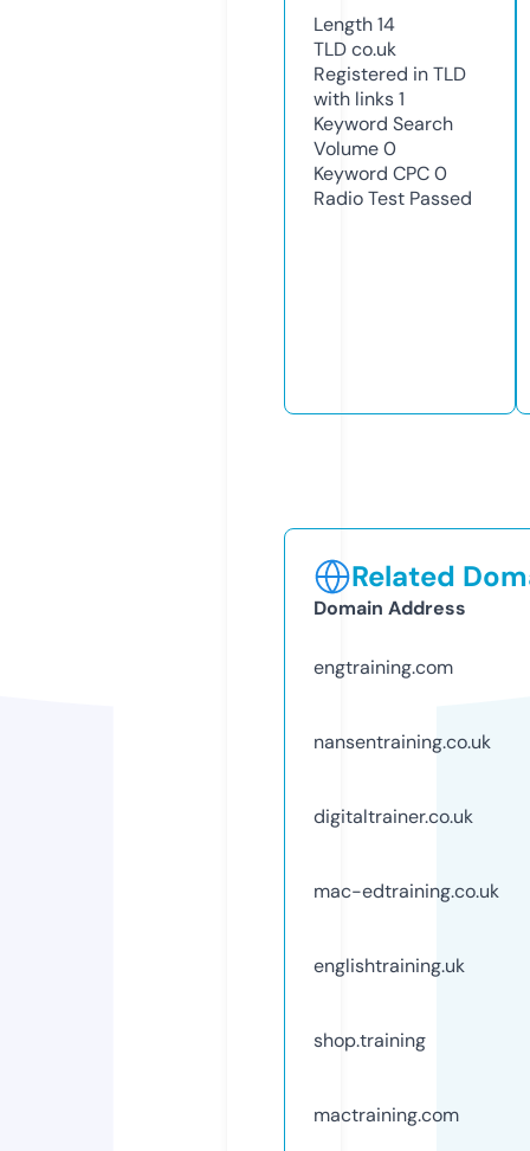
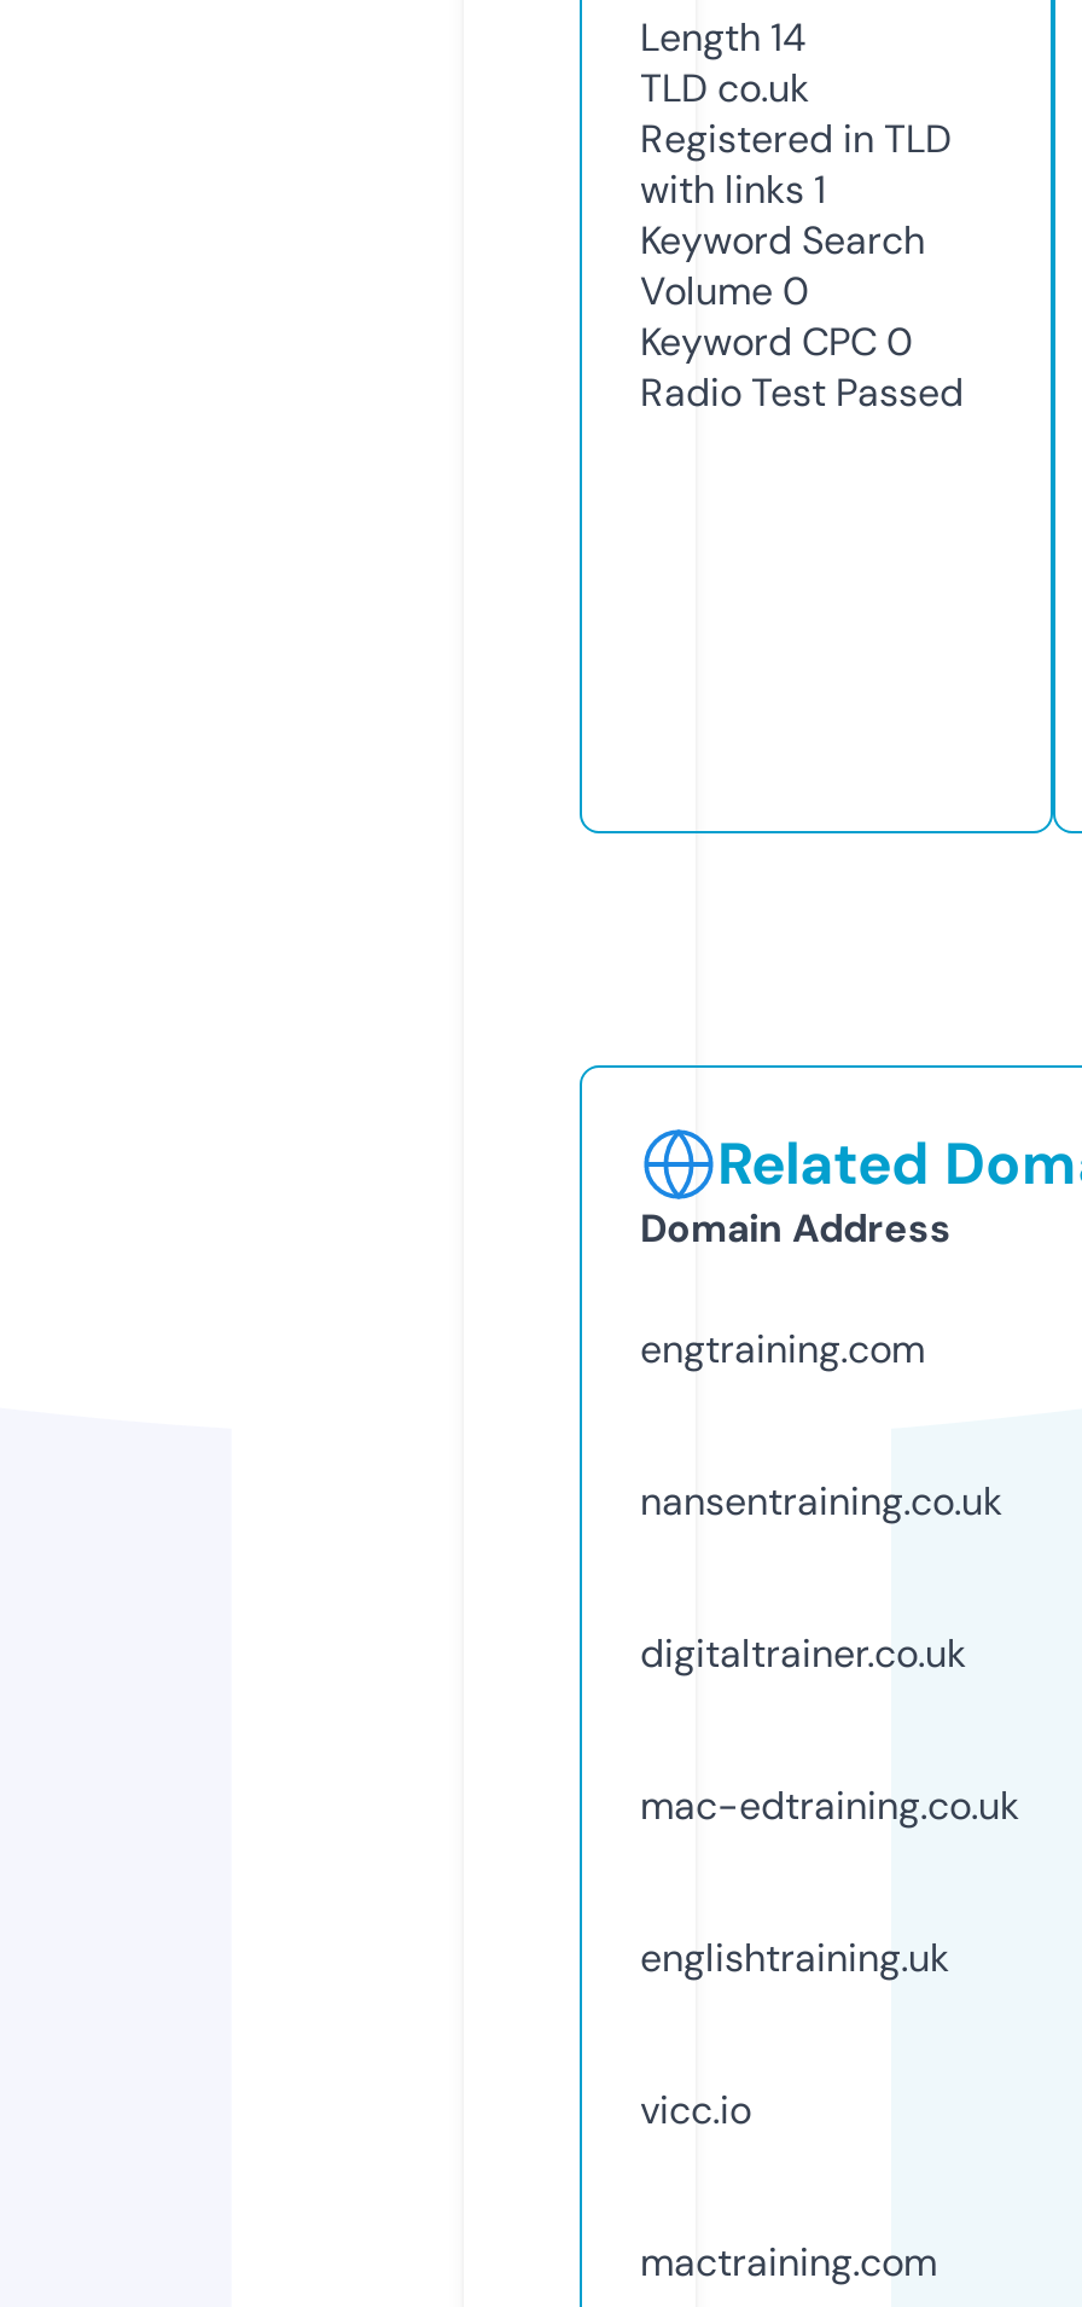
[314,1028,426,1052] shop.training -> [640,2084,751,2135] vicc.io

